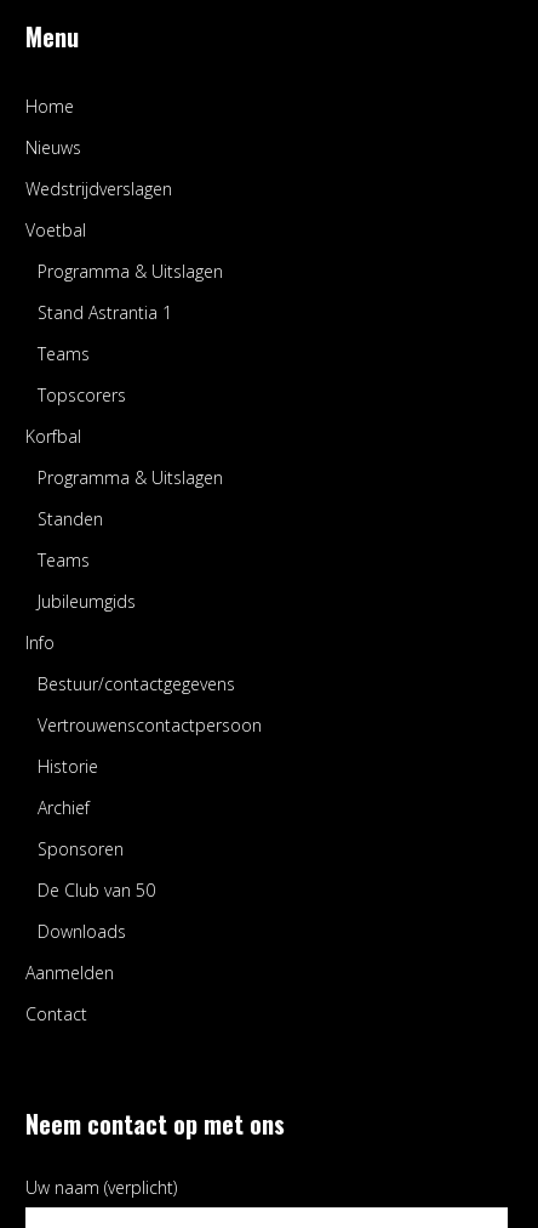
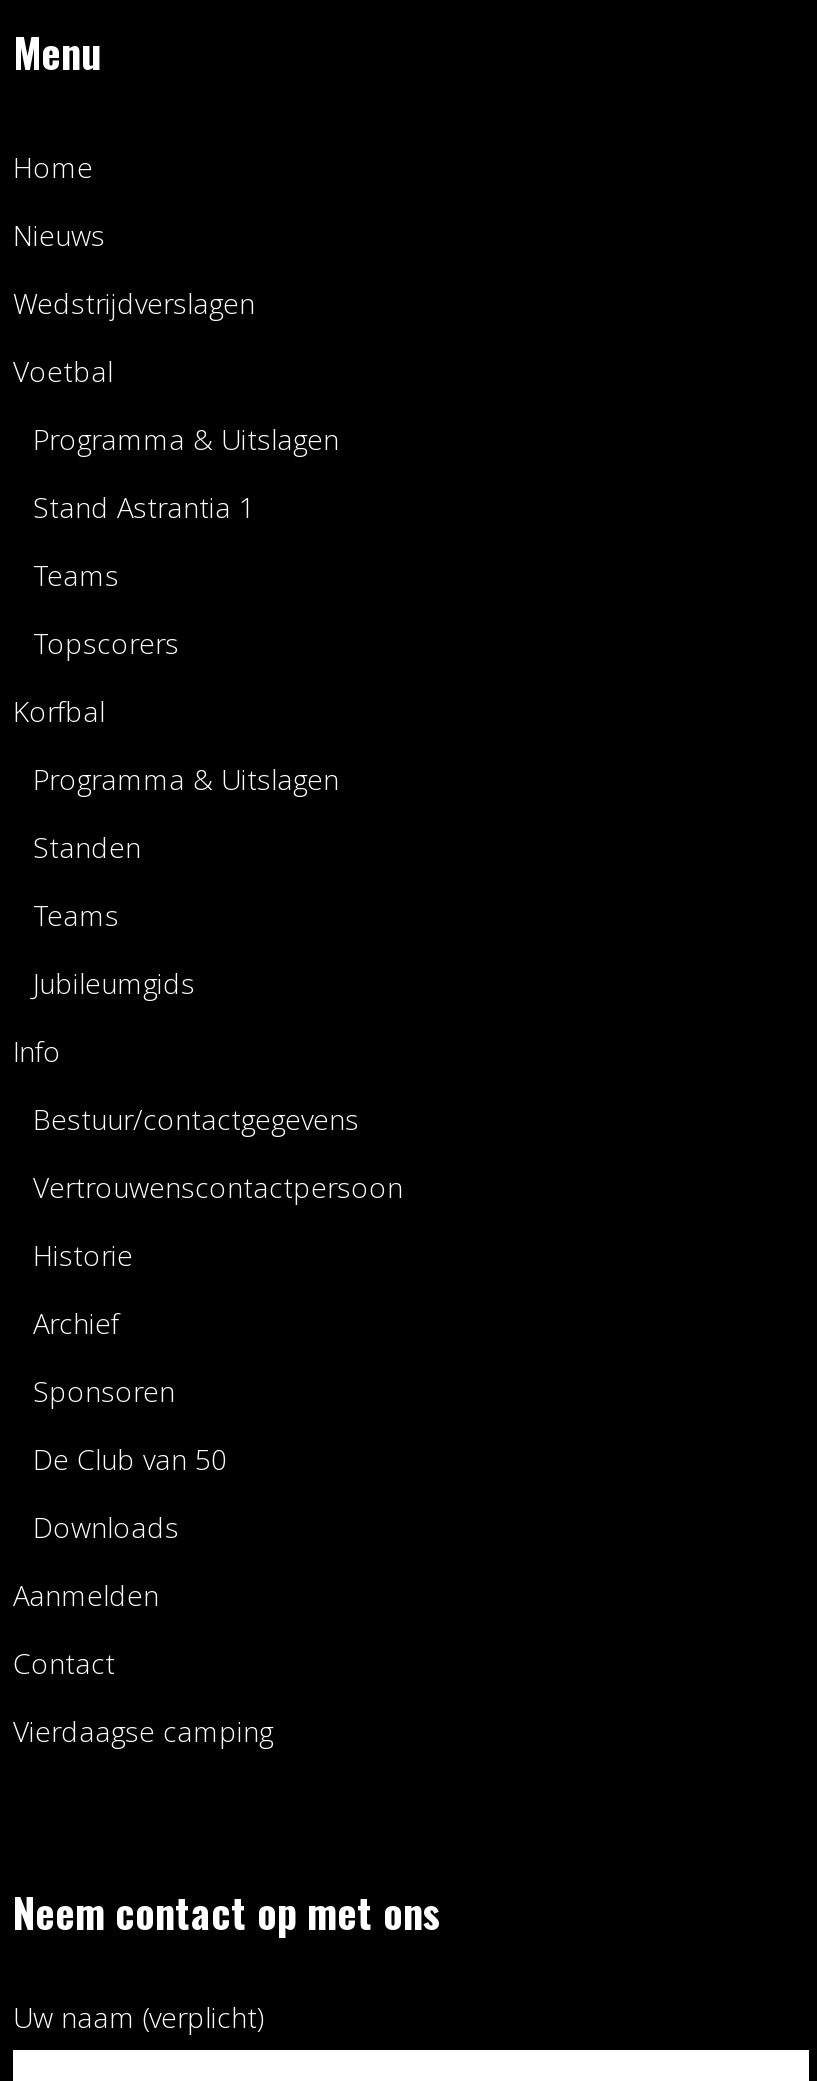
none -> [13,1712,273,1750] Vierdaagse camping

